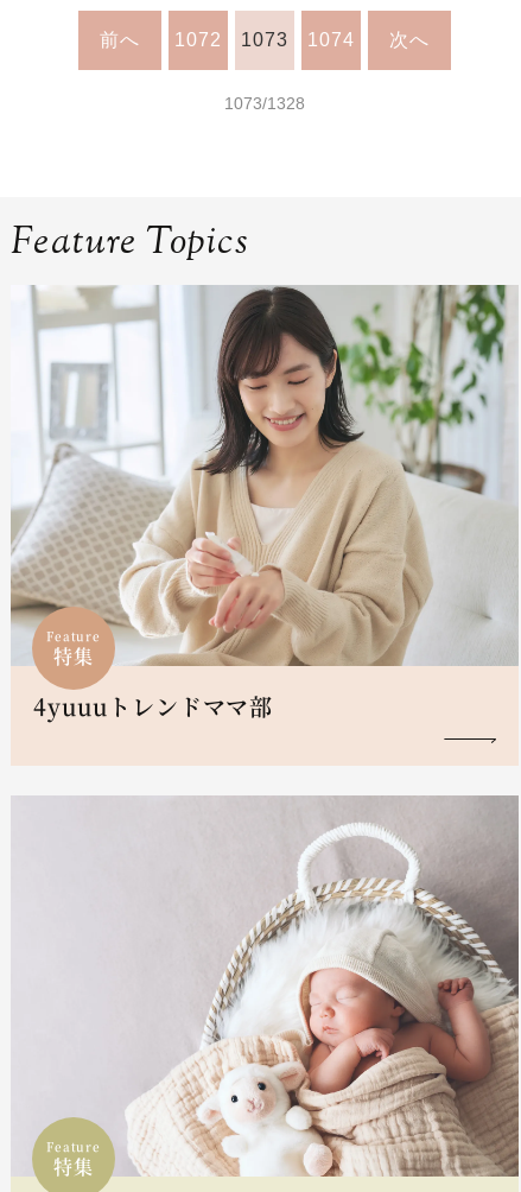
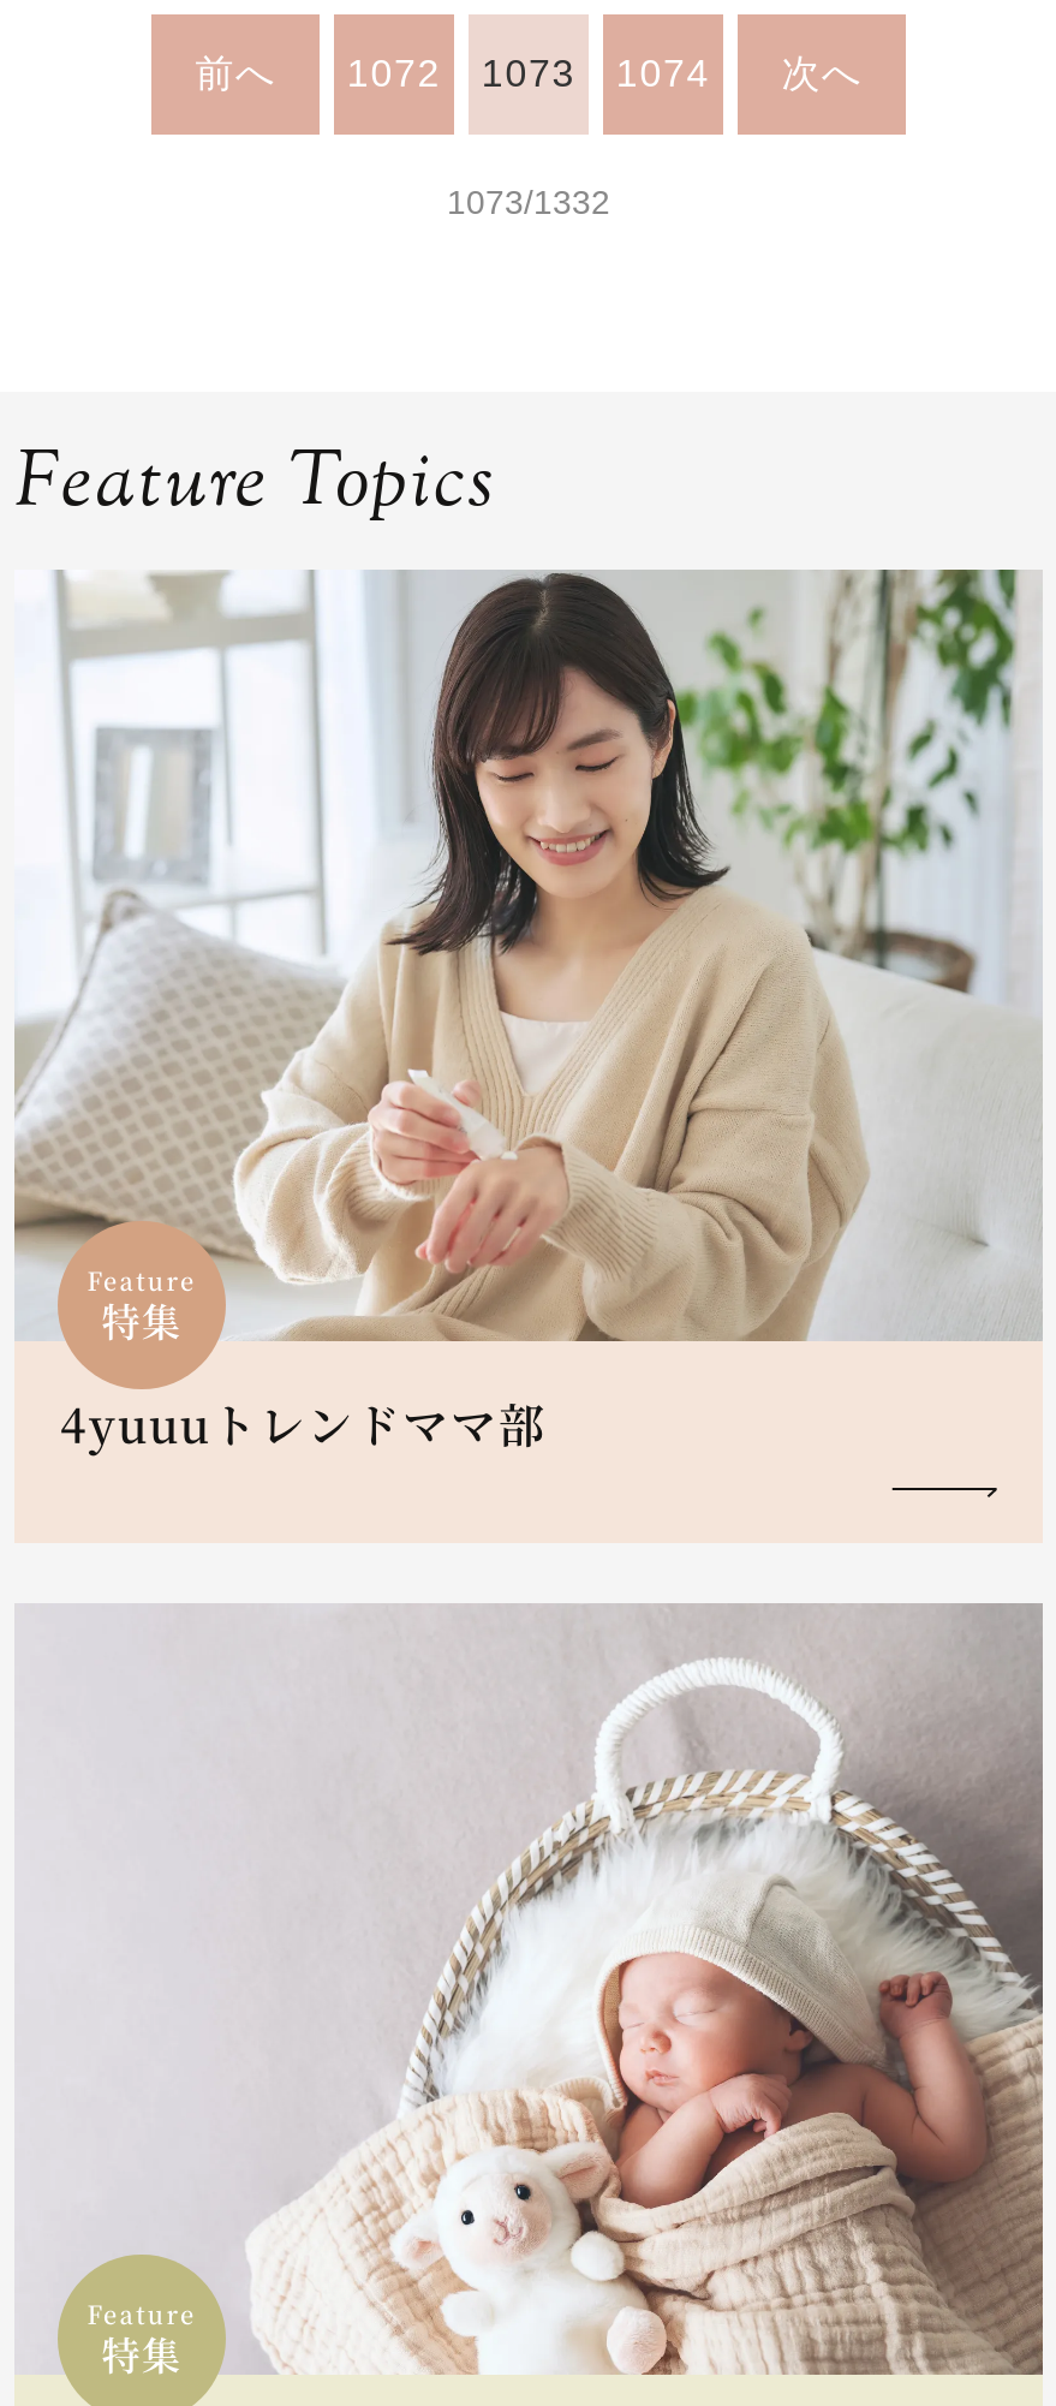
[224,94,305,113] 1073/1328 -> [447,183,610,221] 1073/1332

